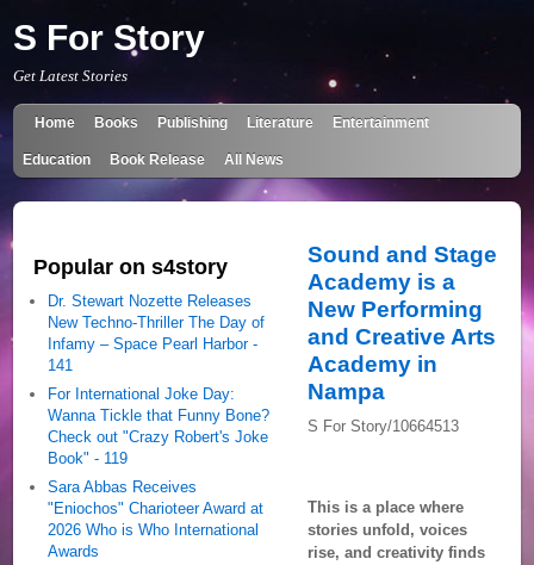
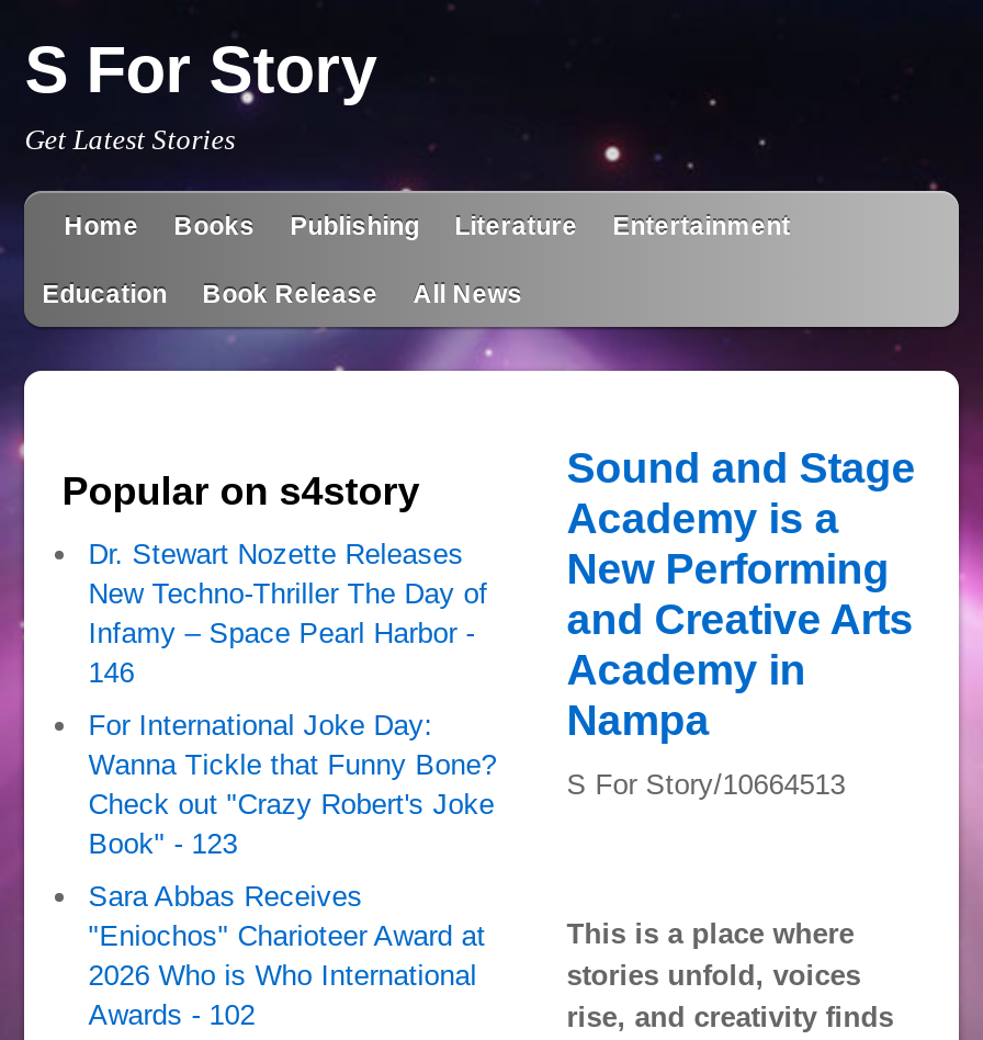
[48,356,73,374] 141 -> [88,656,134,689] 146
[48,449,128,467] Book" - 119 -> [88,827,237,860] Book" - 123
[48,542,99,560] Awards -> [88,998,255,1031] Awards - 102

